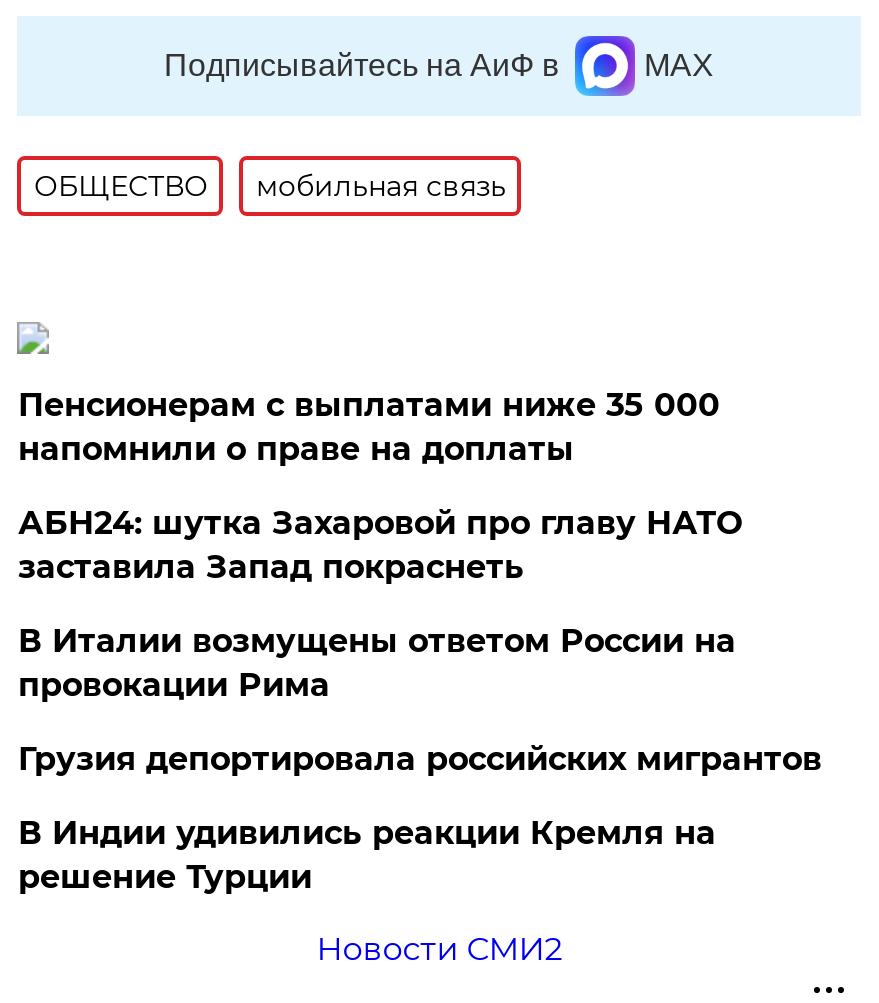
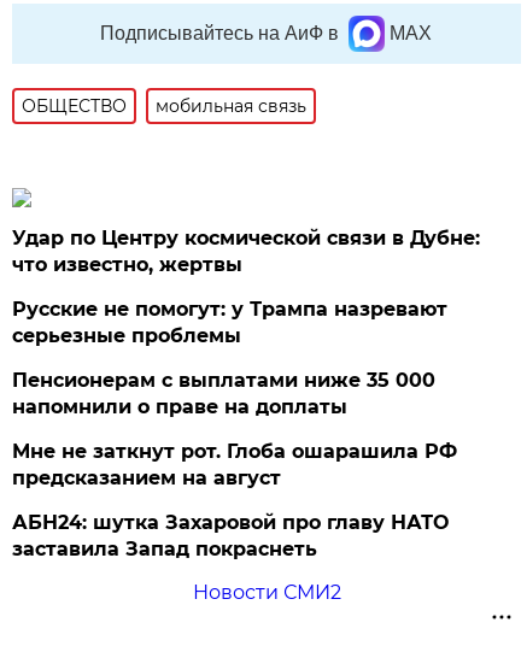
none -> [13,227,480,347] Удар по Центру космической связи в Дубне: | что известно, жертвы | Русские не помогут: у Трампа назревают | серьезные проблемы
moved [18,386,720,468] -> [13,369,436,418]: Пенсионерам с выплатами ниже 35 000 | напомнили о праве на доплаты
none -> [13,440,458,489] Мне не заткнут рот. Глоба ошарашила РФ | предсказанием на август
moved [18,504,742,586] -> [13,511,449,560]: АБН24: шутка Захаровой про главу НАТО | заставила Запад покраснеть
[18,622,822,896] В Италии возмущены ответом России на | провокации Рима | Грузия депортировала российских мигрантов | В Индии удивились реакции Кремля на | решение Турции -> none

